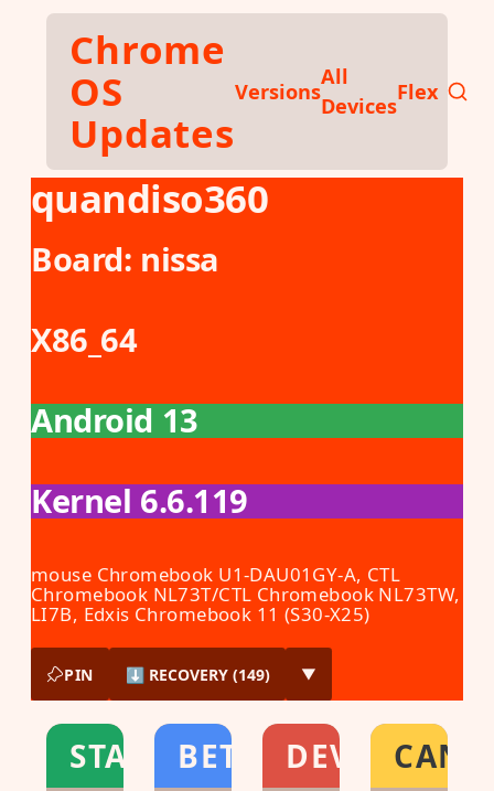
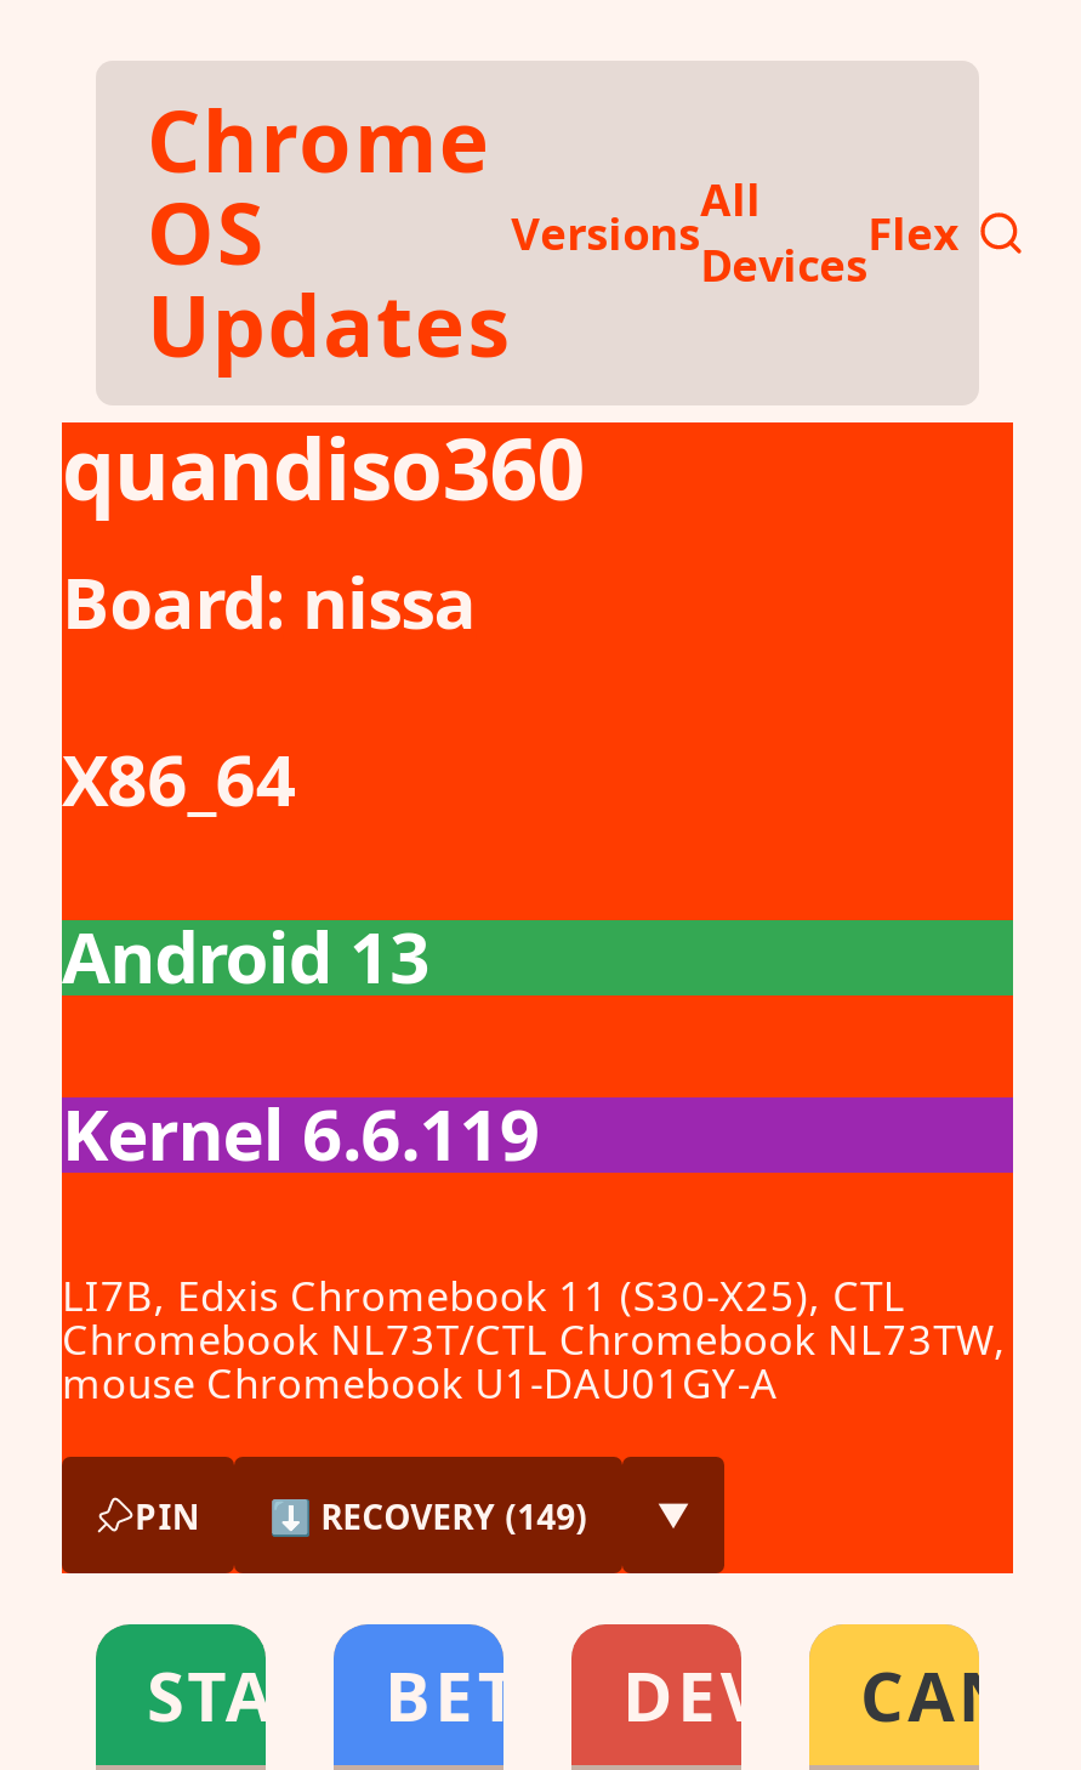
[31,562,401,587] mouse Chromebook U1-DAU01GY-A, CTL -> [62,1267,906,1323] LI7B, Edxis Chromebook 11 (S30-X25), CTL
[31,601,370,627] LI7B, Edxis Chromebook 11 (S30-X25) -> [62,1355,778,1411] mouse Chromebook U1-DAU01GY-A

